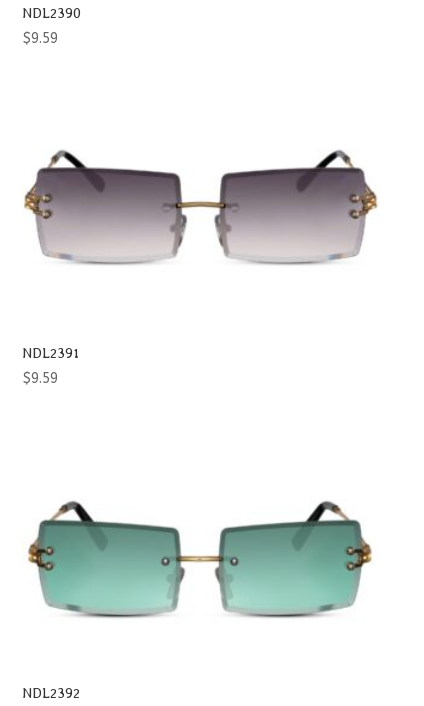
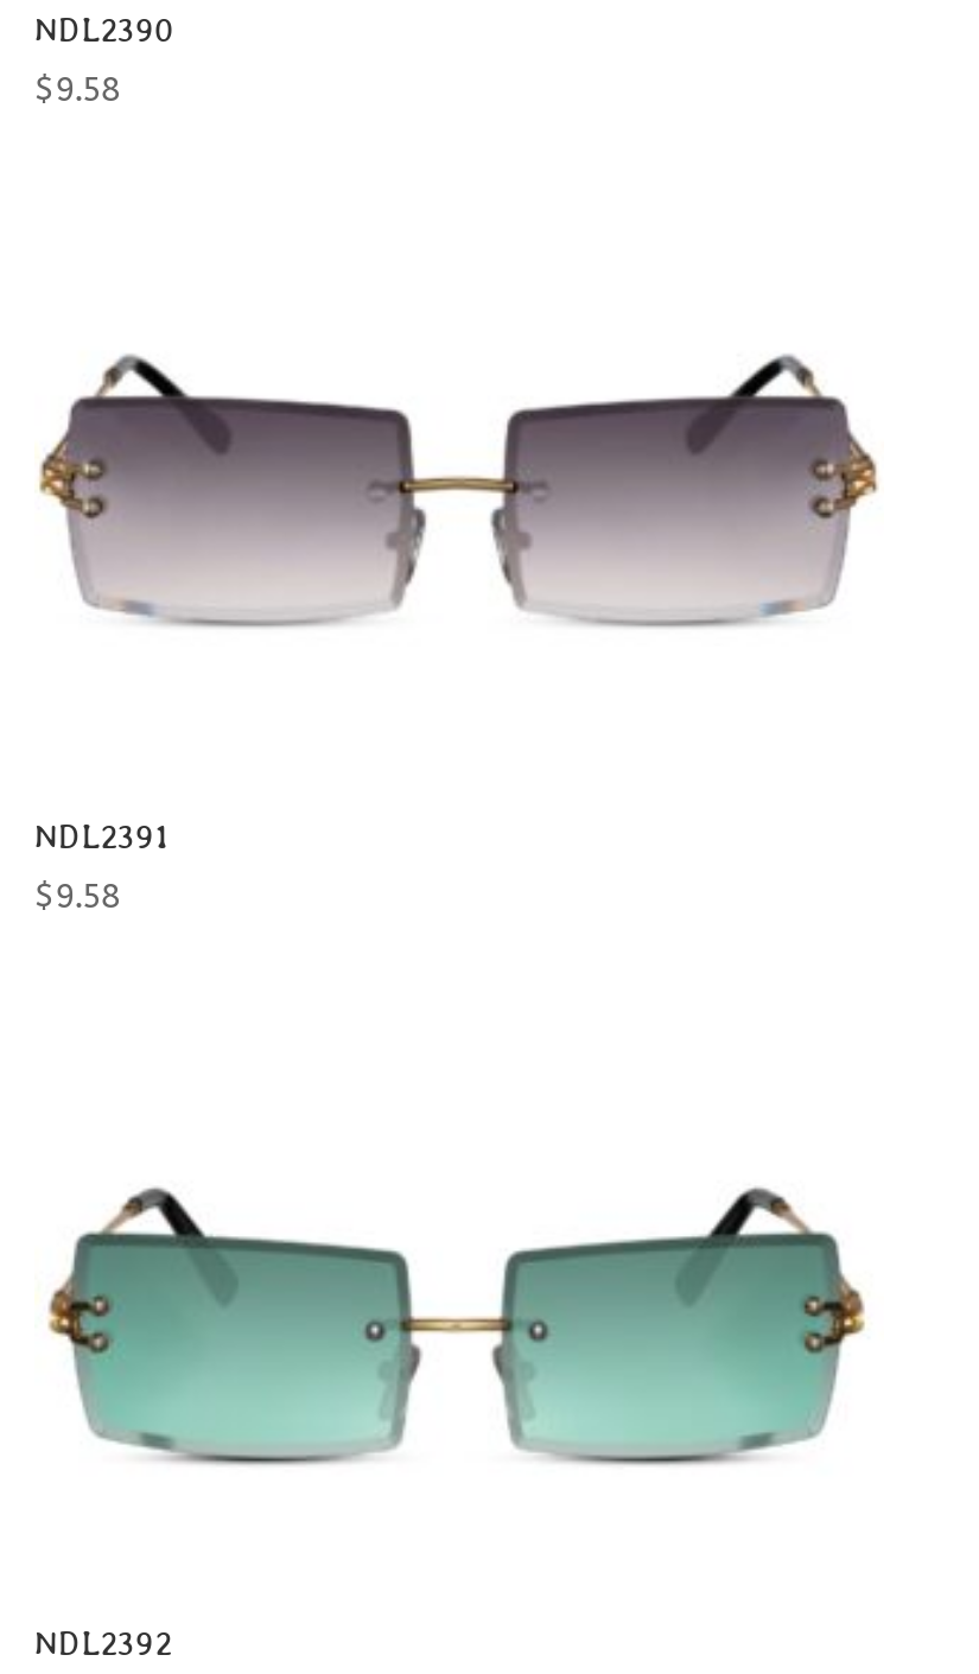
[22,30,58,47] $9.59 -> [34,70,119,110] $9.58
[22,370,58,387] $9.59 -> [34,877,119,918] $9.58

